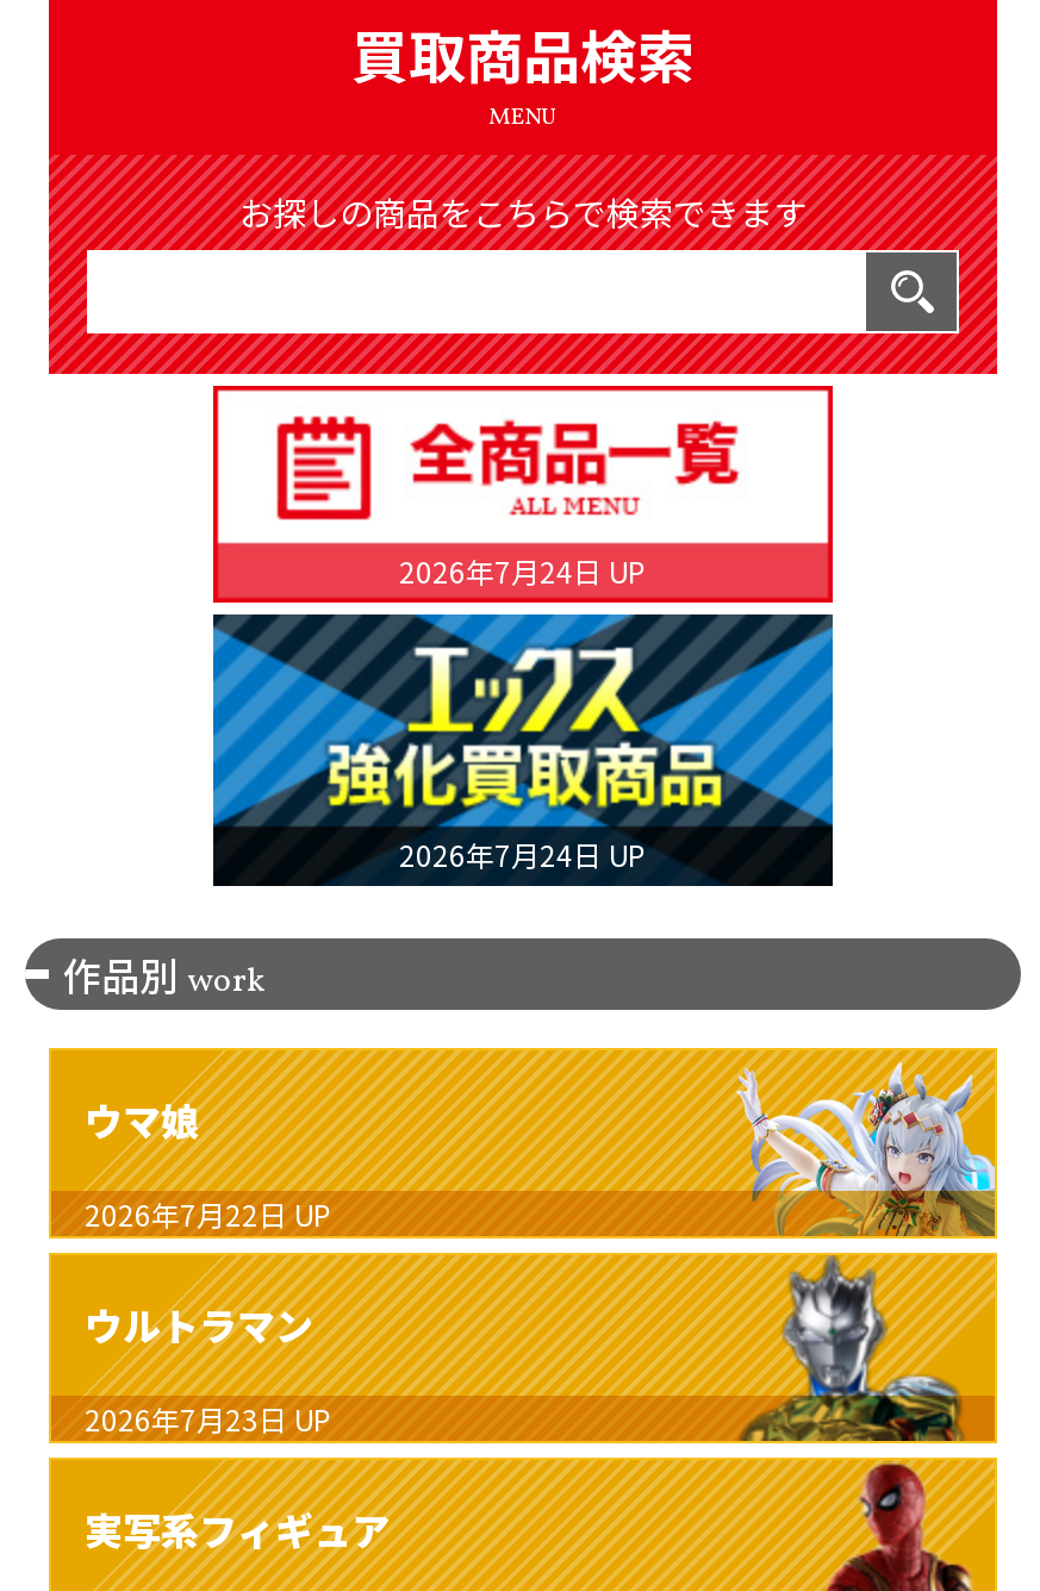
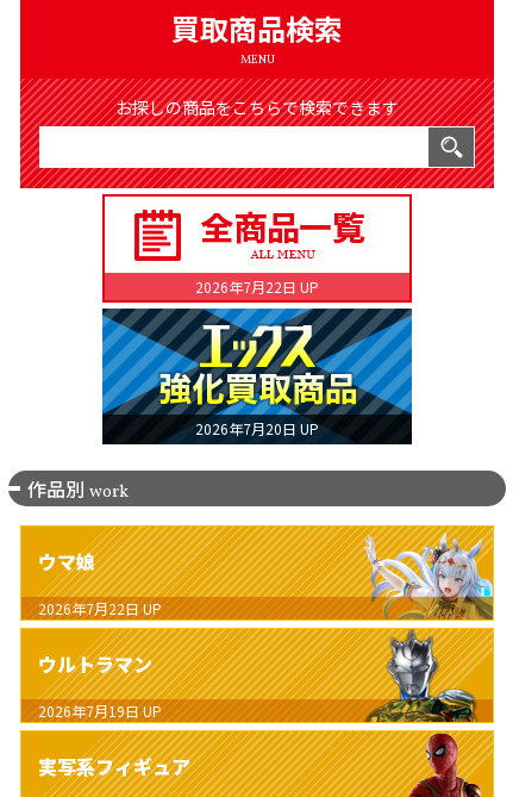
[399,550,647,591] 2026年7月24日 UP -> [195,276,319,297] 2026年7月22日 UP
[399,834,647,874] 2026年7月24日 UP -> [195,418,319,438] 2026年7月20日 UP
[85,1398,332,1439] 2026年7月23日 UP -> [38,701,162,721] 2026年7月19日 UP

